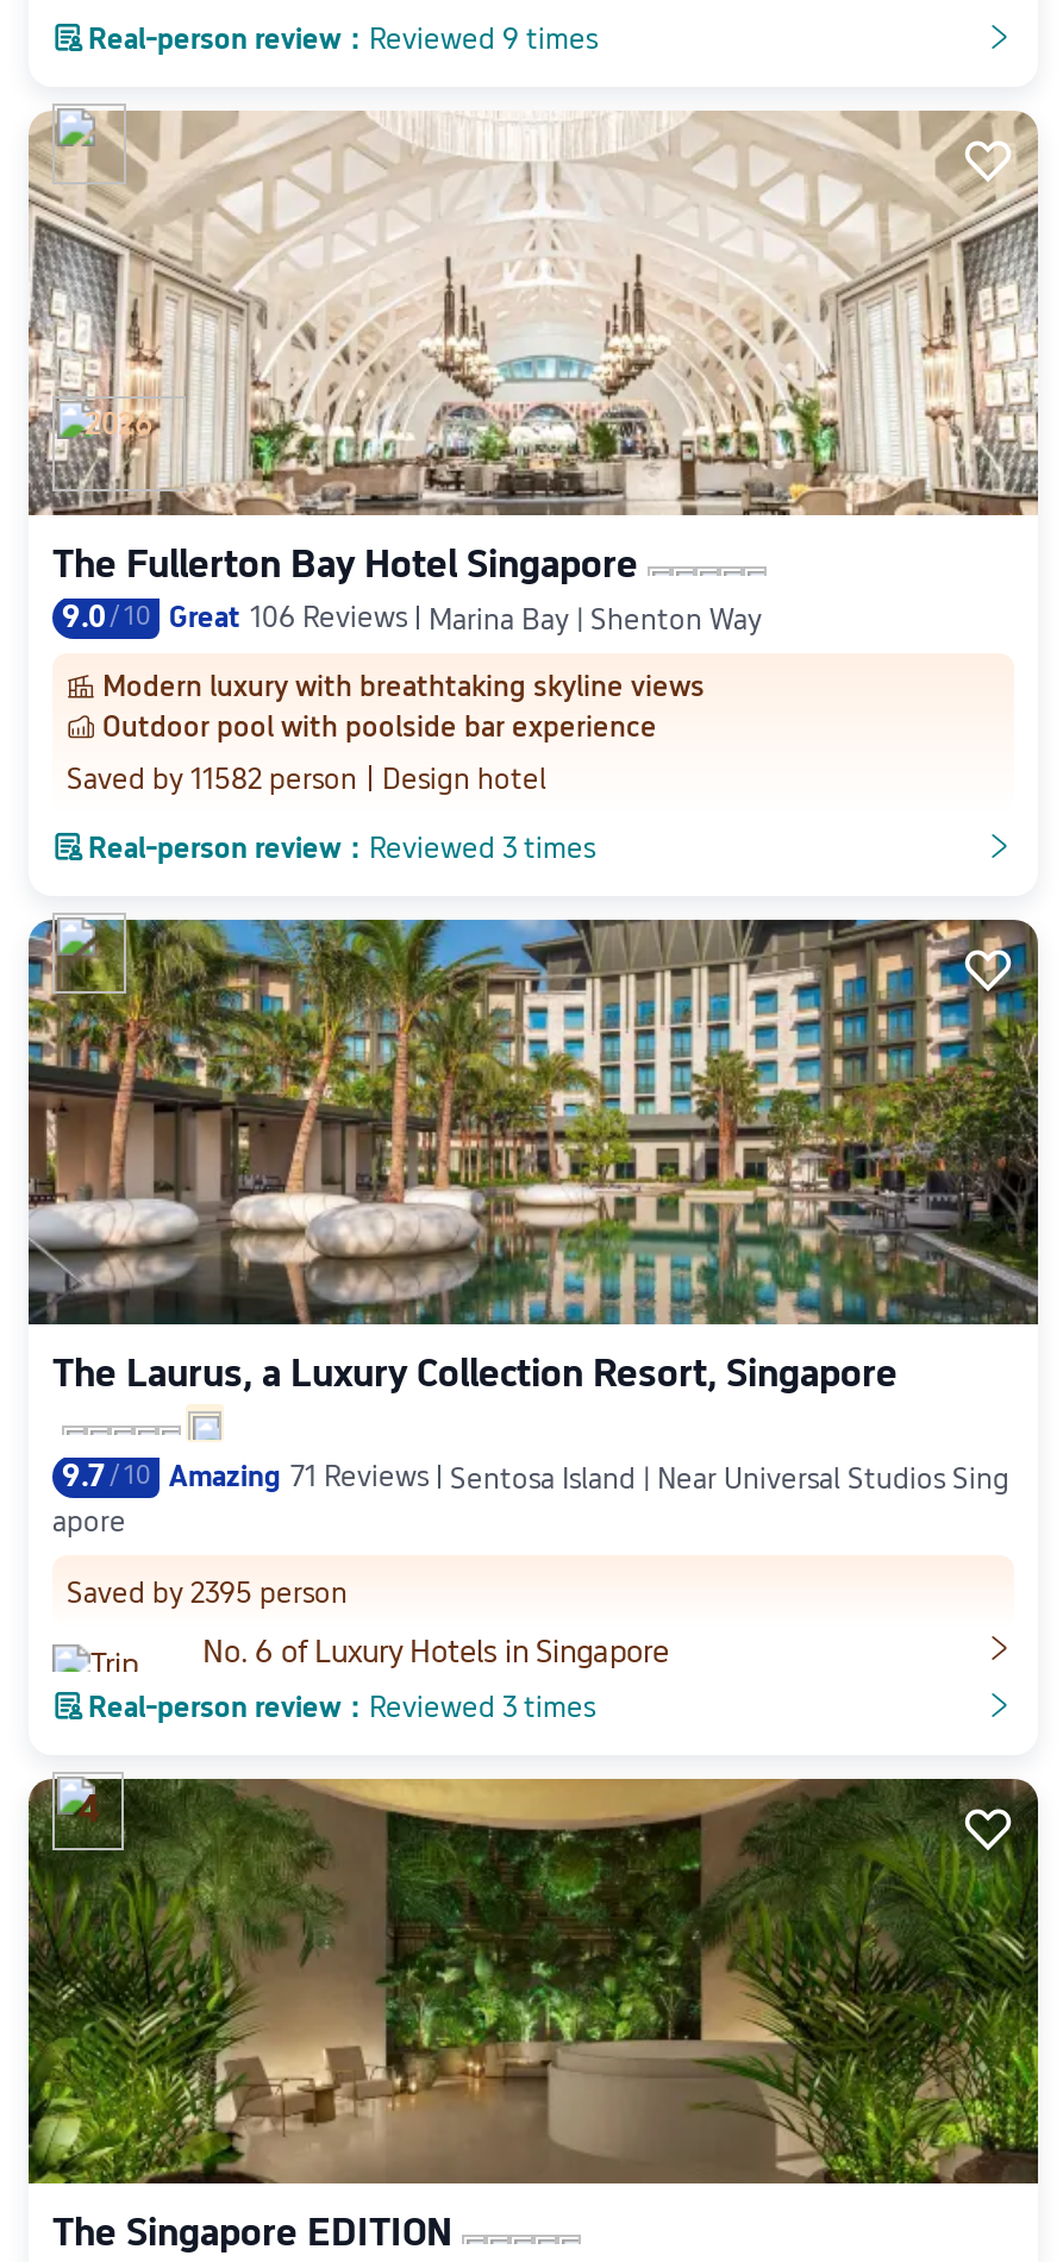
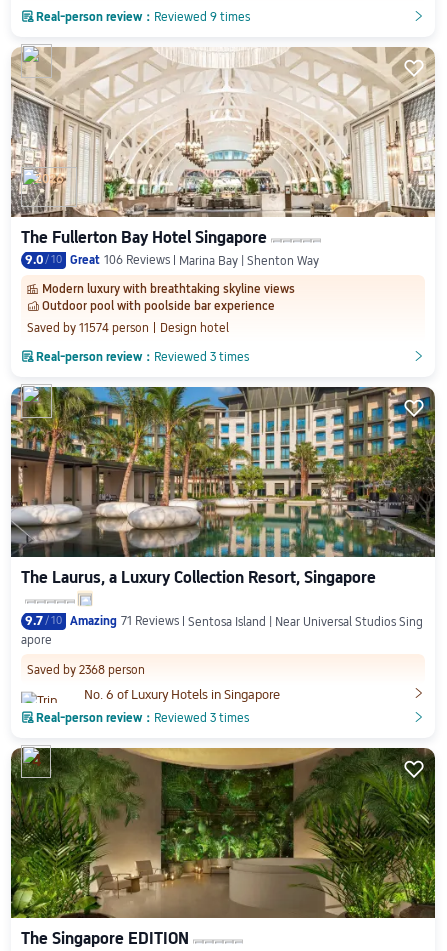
[67,762,357,795] Saved by 11582 person -> [27,320,149,334] Saved by 11574 person
[67,1575,348,1609] Saved by 2395 person -> [27,662,145,676] Saved by 2368 person

